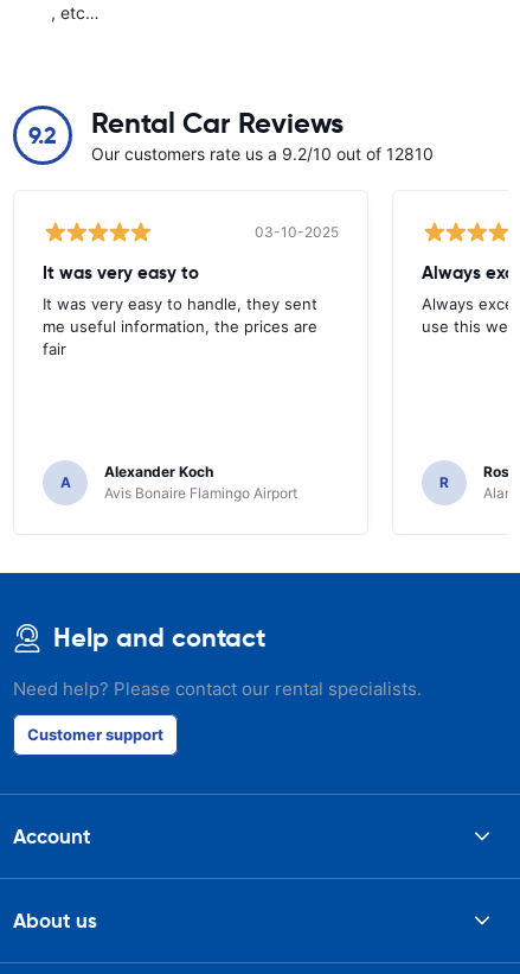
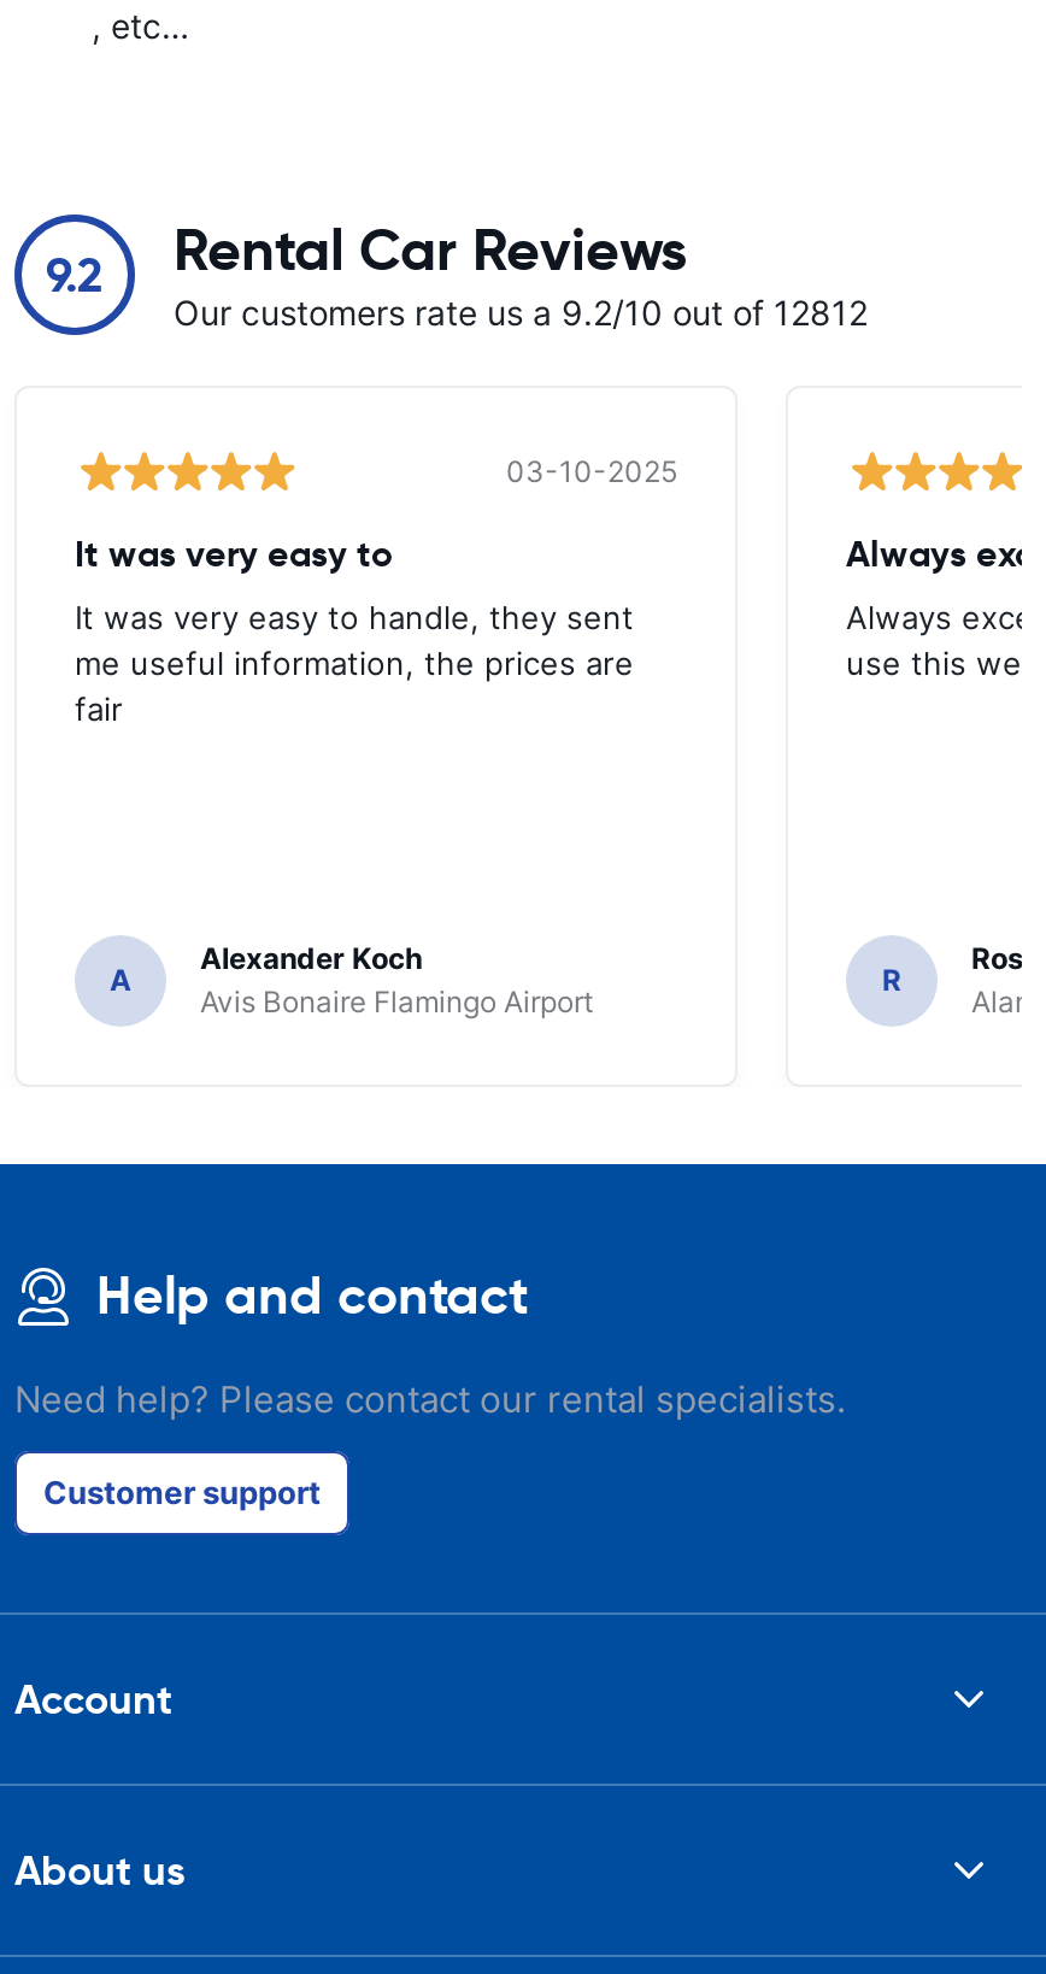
[91,144,434,164] Our customers rate us a 9.2/10 out of 12810 -> [174,292,868,333] Our customers rate us a 9.2/10 out of 12812

